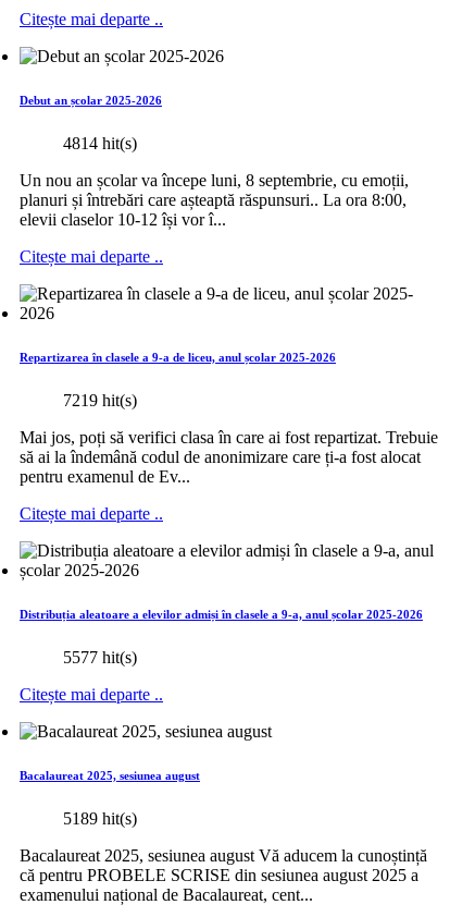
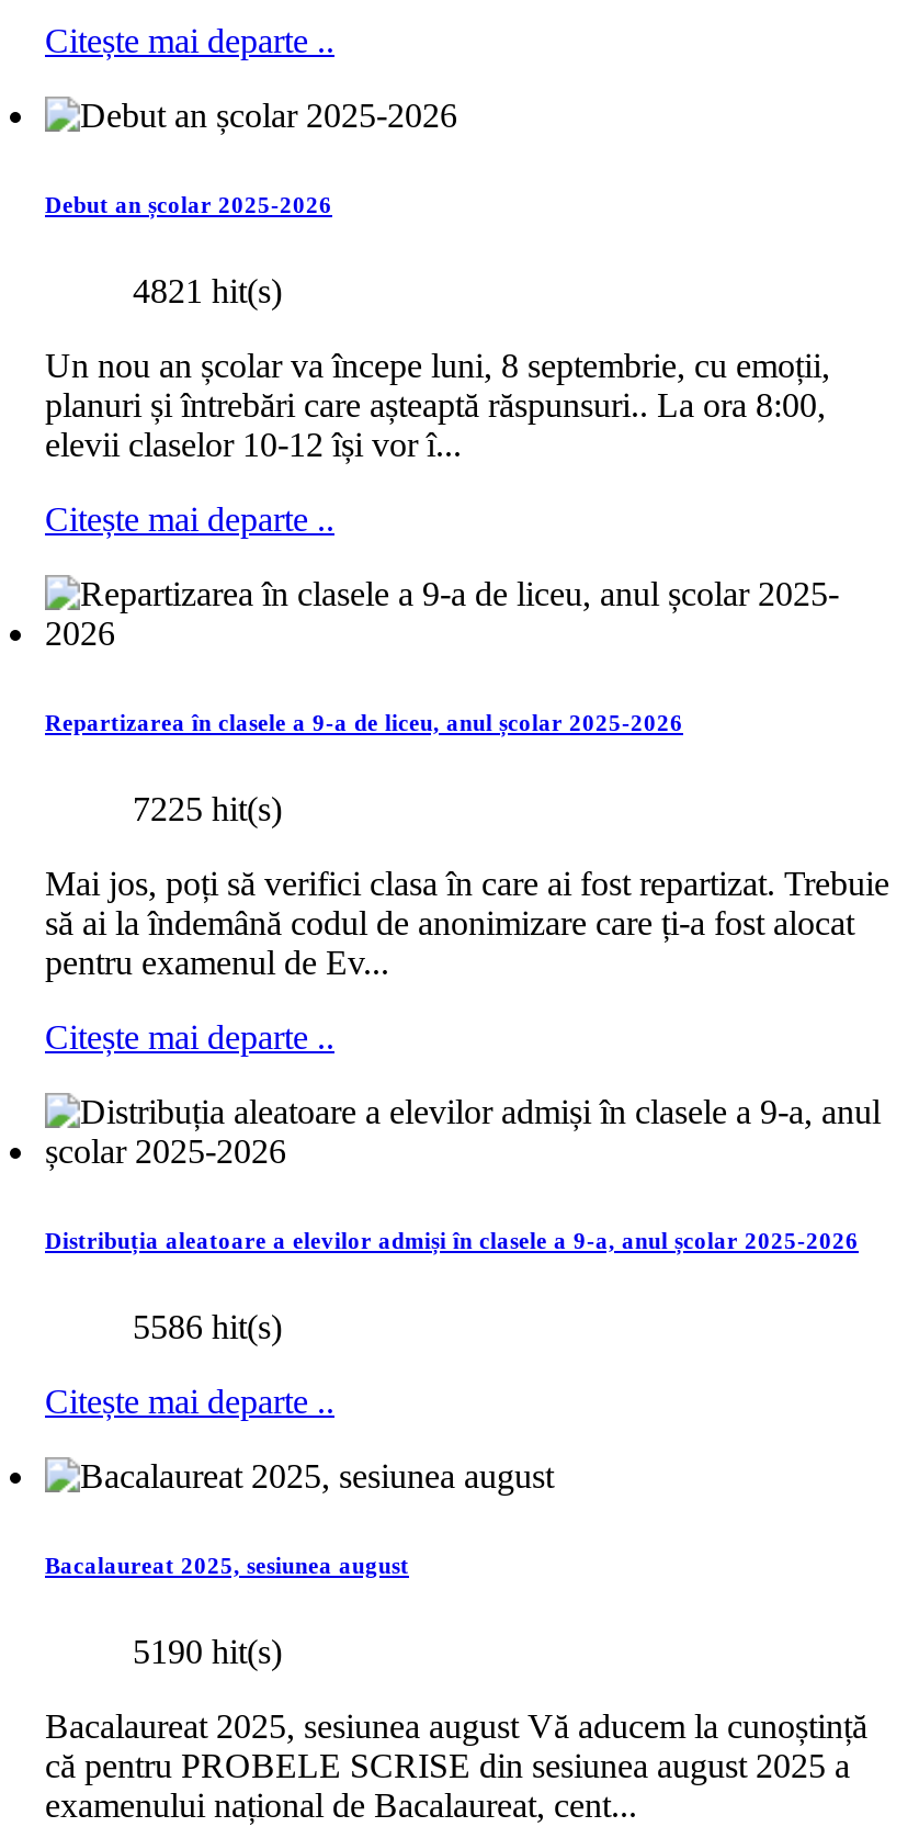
[63,134,137,153] 4814 hit(s) -> [133,272,282,310] 4821 hit(s)
[63,391,137,410] 7219 hit(s) -> [133,790,282,828] 7225 hit(s)
[63,648,137,667] 5577 hit(s) -> [133,1308,282,1345] 5586 hit(s)
[63,809,137,828] 5189 hit(s) -> [133,1633,282,1670] 5190 hit(s)

